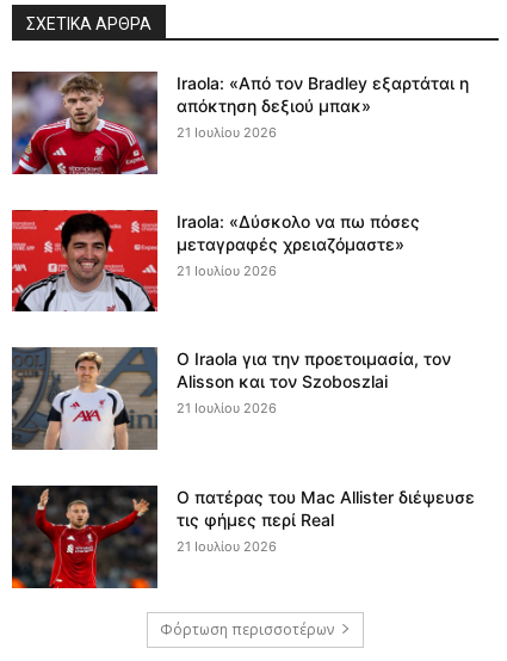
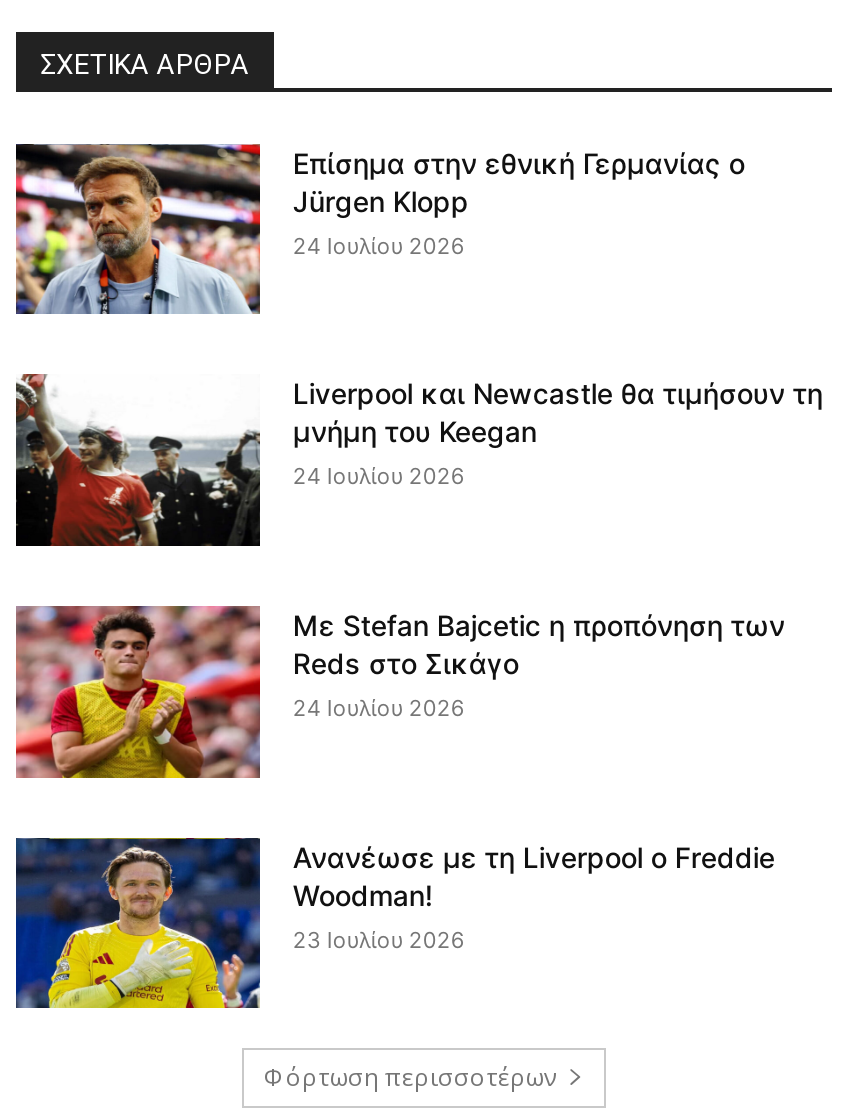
[12,70,469,175] [image] | Iraola: «Από τον Bradley εξαρτάται η | απόκτηση δεξιού μπακ» | 21 Ιουλίου 2026 -> [14,142,745,316] [image] | Επίσημα στην εθνική Γερμανίας ο | Jürgen Klopp | 24 Ιουλίου 2026
[11,209,420,313] [image] | Iraola: «Δύσκολο να πω πόσες | μεταγραφές χρειαζόμαστε» | 21 Ιουλίου 2026 -> [14,374,823,548] [image] | Liverpool και Newcastle θα τιμήσουν τη | μνήμη του Keegan | 24 Ιουλίου 2026
[11,346,451,450] [image] | Ο Iraola για την προετοιμασία, τον | Alisson και τον Szoboszlai | 21 Ιουλίου 2026 -> [14,604,785,780] [image] | Με Stefan Bajcetic η προπόνηση των | Reds στο Σικάγο | 24 Ιουλίου 2026
[11,484,475,589] [image] | Ο πατέρας του Mac Allister διέψευσε | τις φήμες περί Real | 21 Ιουλίου 2026 -> [14,836,775,1010] [image] | Ανανέωσε με τη Liverpool ο Freddie | Woodman! | 23 Ιουλίου 2026

